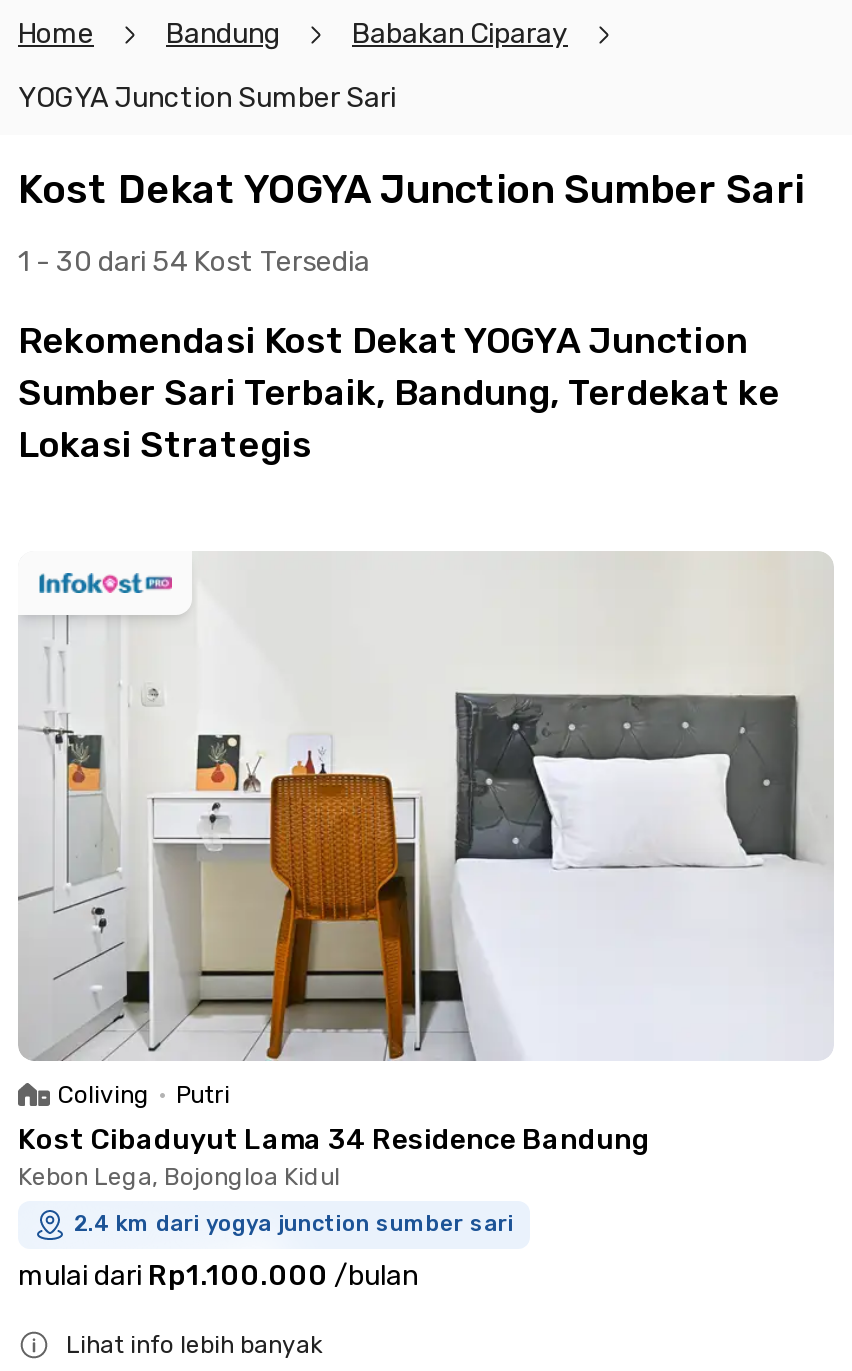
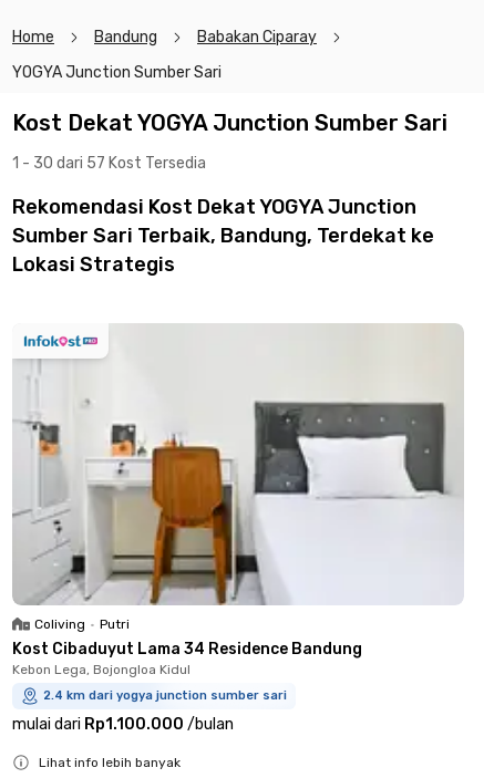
[18,245,370,279] 1 - 30 dari 54 Kost Tersedia -> [12,154,206,173] 1 - 30 dari 57 Kost Tersedia

